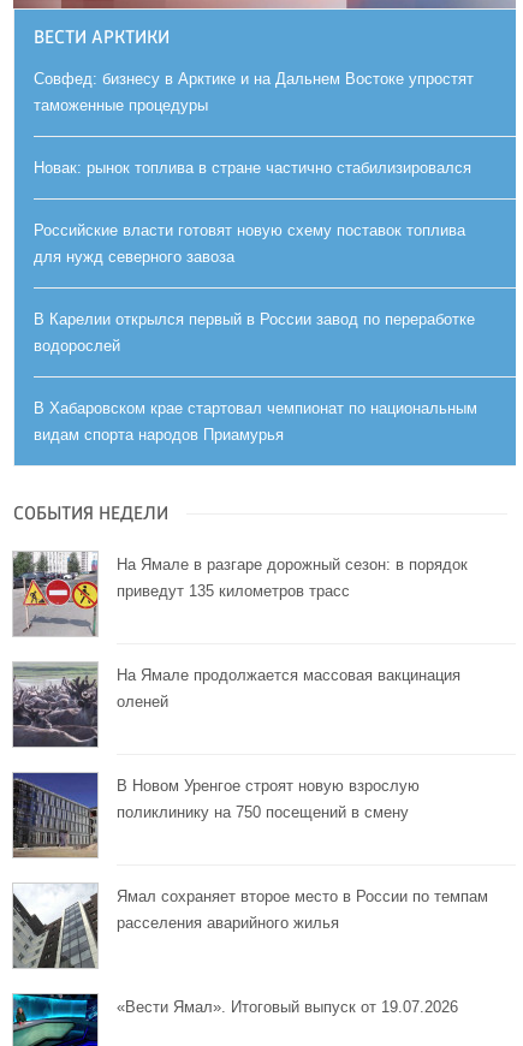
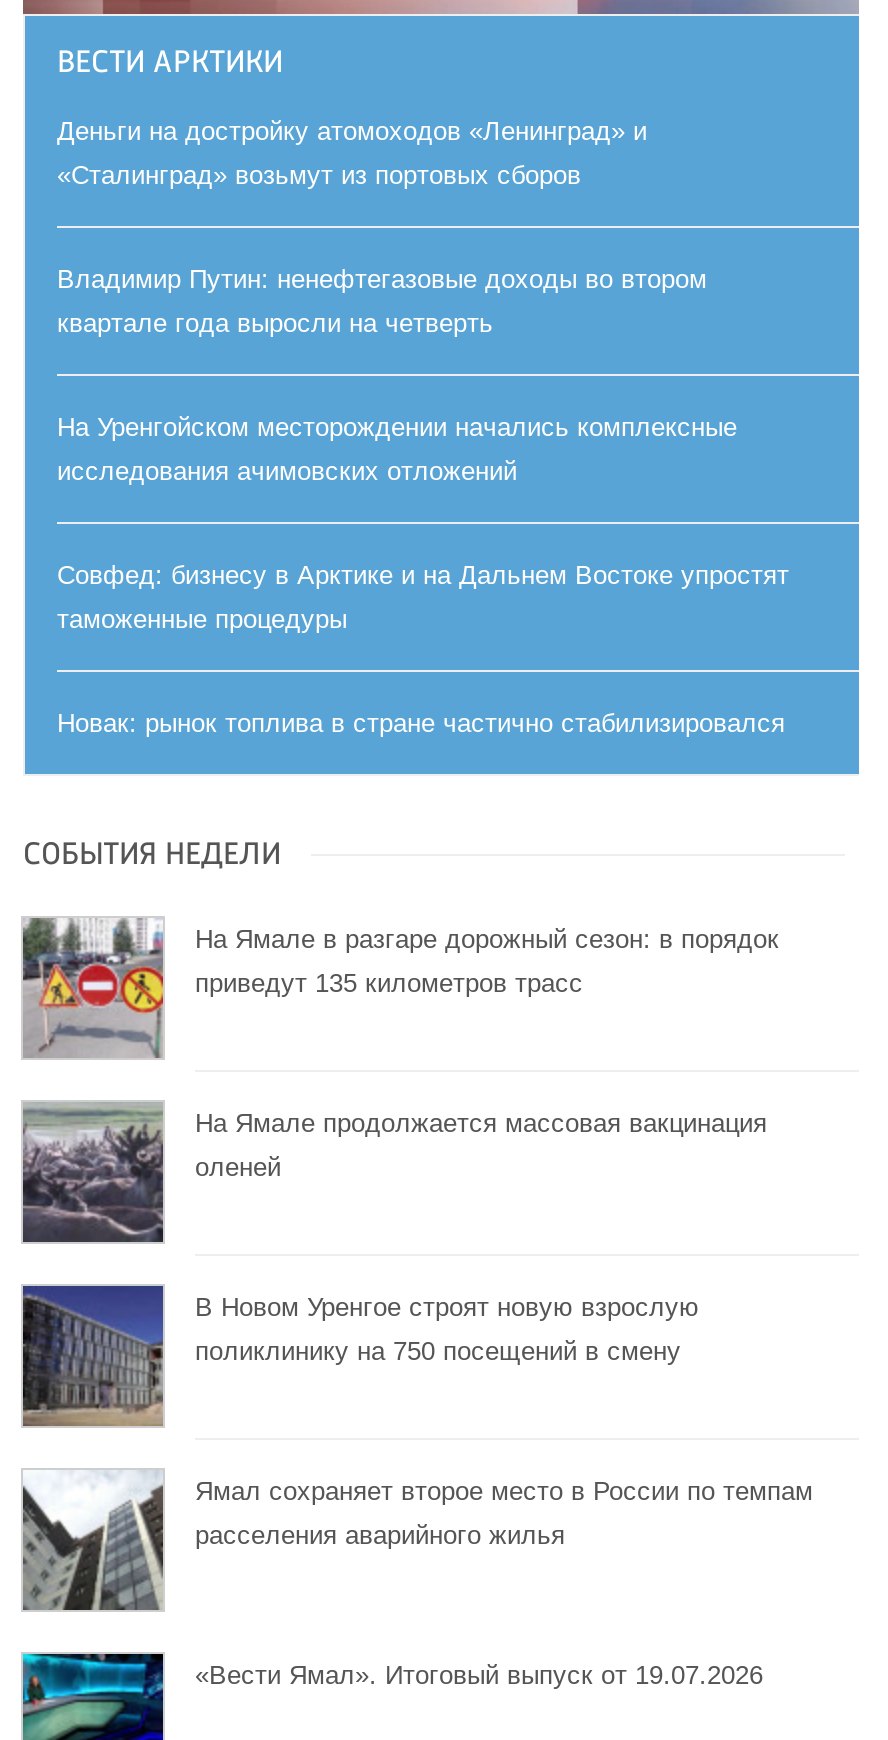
none -> [57,116,737,486] Деньги на достройку атомоходов «Ленинград» и | «Сталинград» возьмут из портовых сборов | Владимир Путин: ненефтегазовые доходы во втором | квартале года выросли на четверть | На Уренгойском месторождении начались комплексные | исследования ачимовских отложений
moved [34,70,474,177] -> [57,560,789,738]: Совфед: бизнесу в Арктике и на Дальнем Востоке упростят | таможенные процедуры | Новак: рынок топлива в стране частично стабилизировался
[34,221,477,444] Российские власти готовят новую схему поставок топлива | для нужд северного завоза | В Карелии открылся первый в России завод по переработке | водорослей | В Хабаровском крае стартовал чемпионат по национальным | видам спорта народов Приамурья -> none

